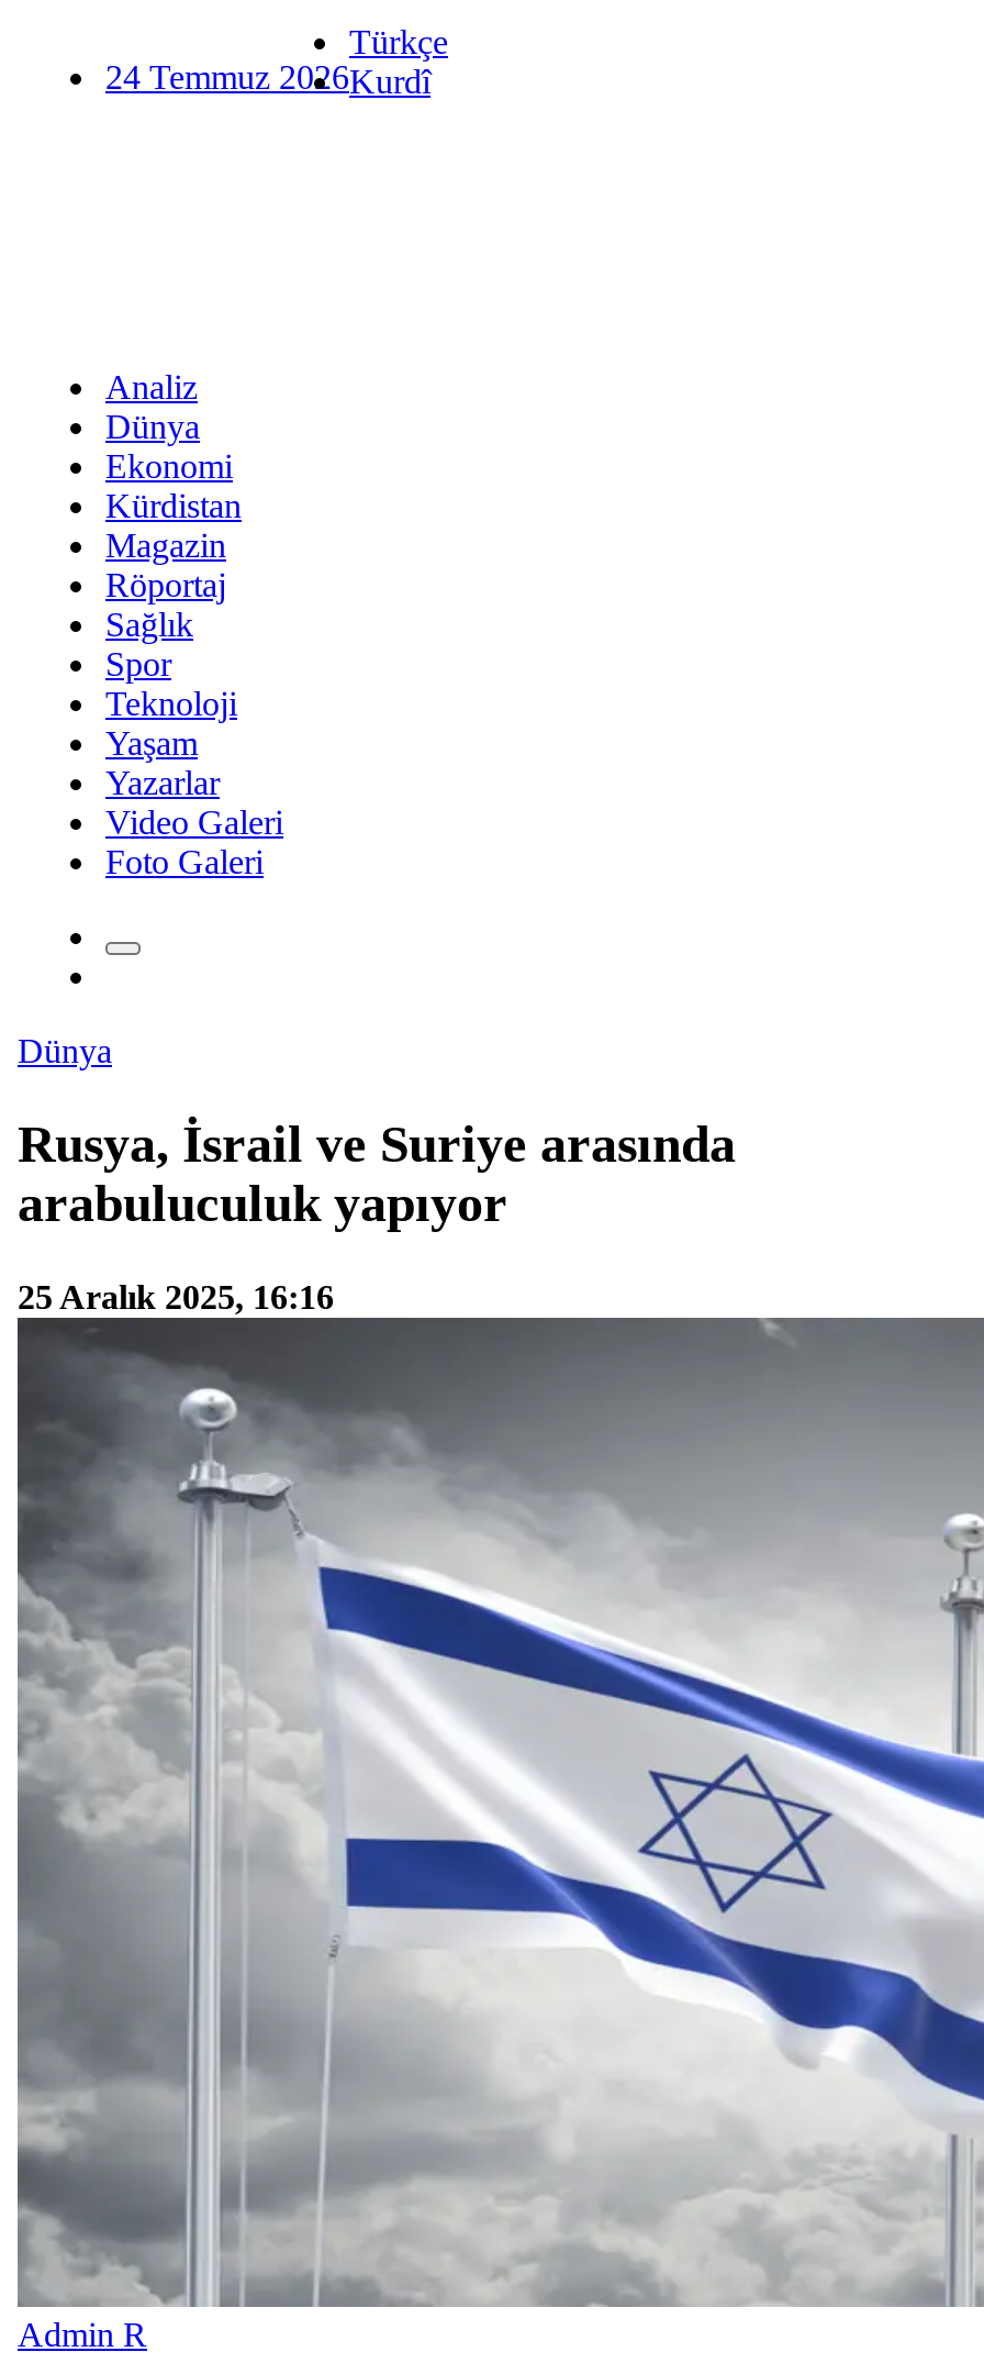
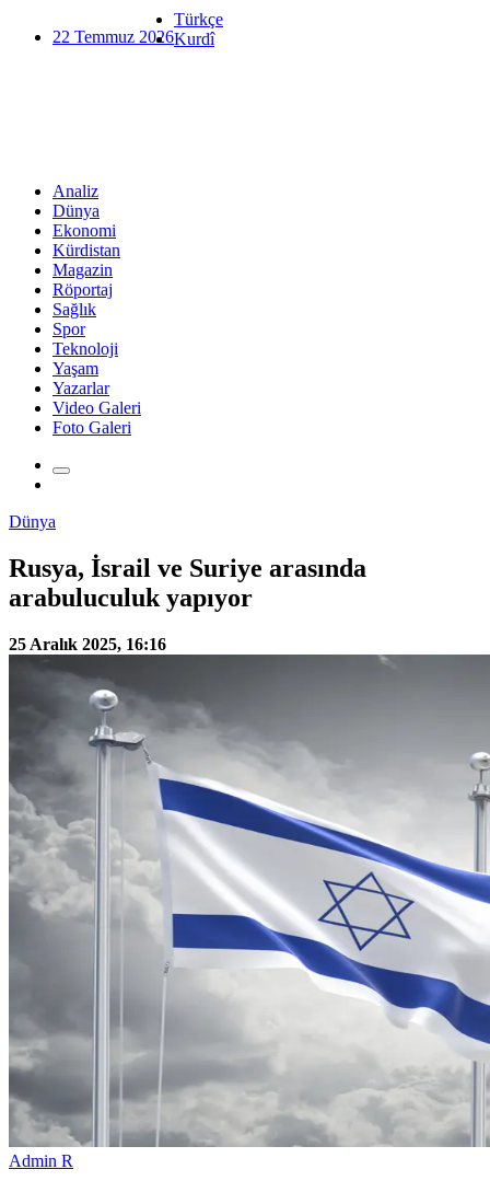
[105,58,431,100] 24 Temmuz 2026 Kurdî -> [52,27,214,48] 22 Temmuz 2026 Kurdî

